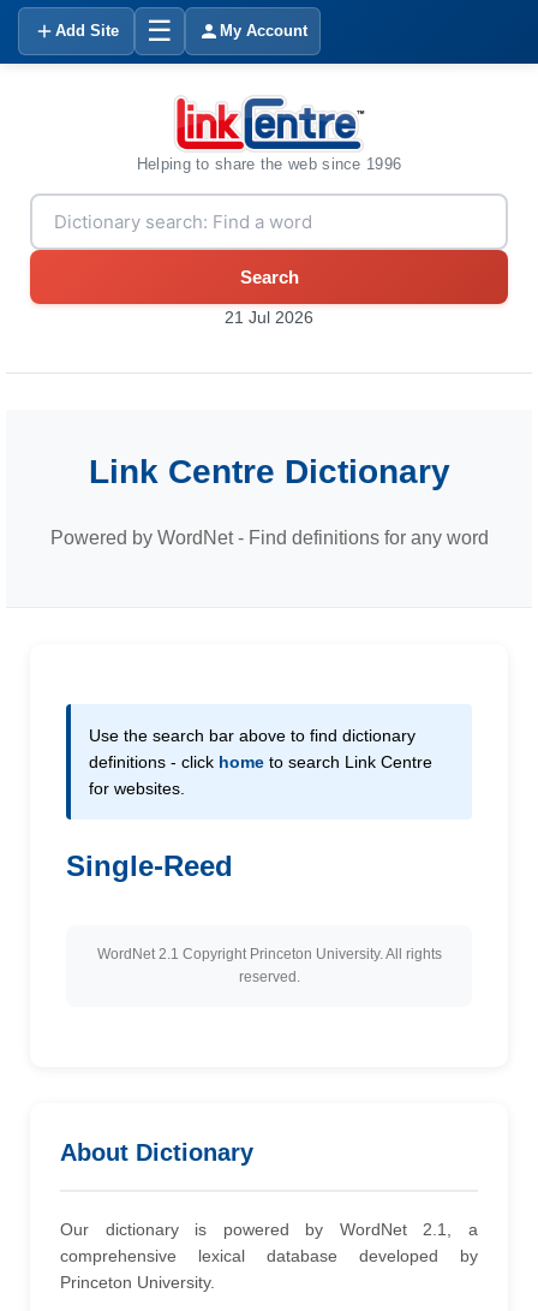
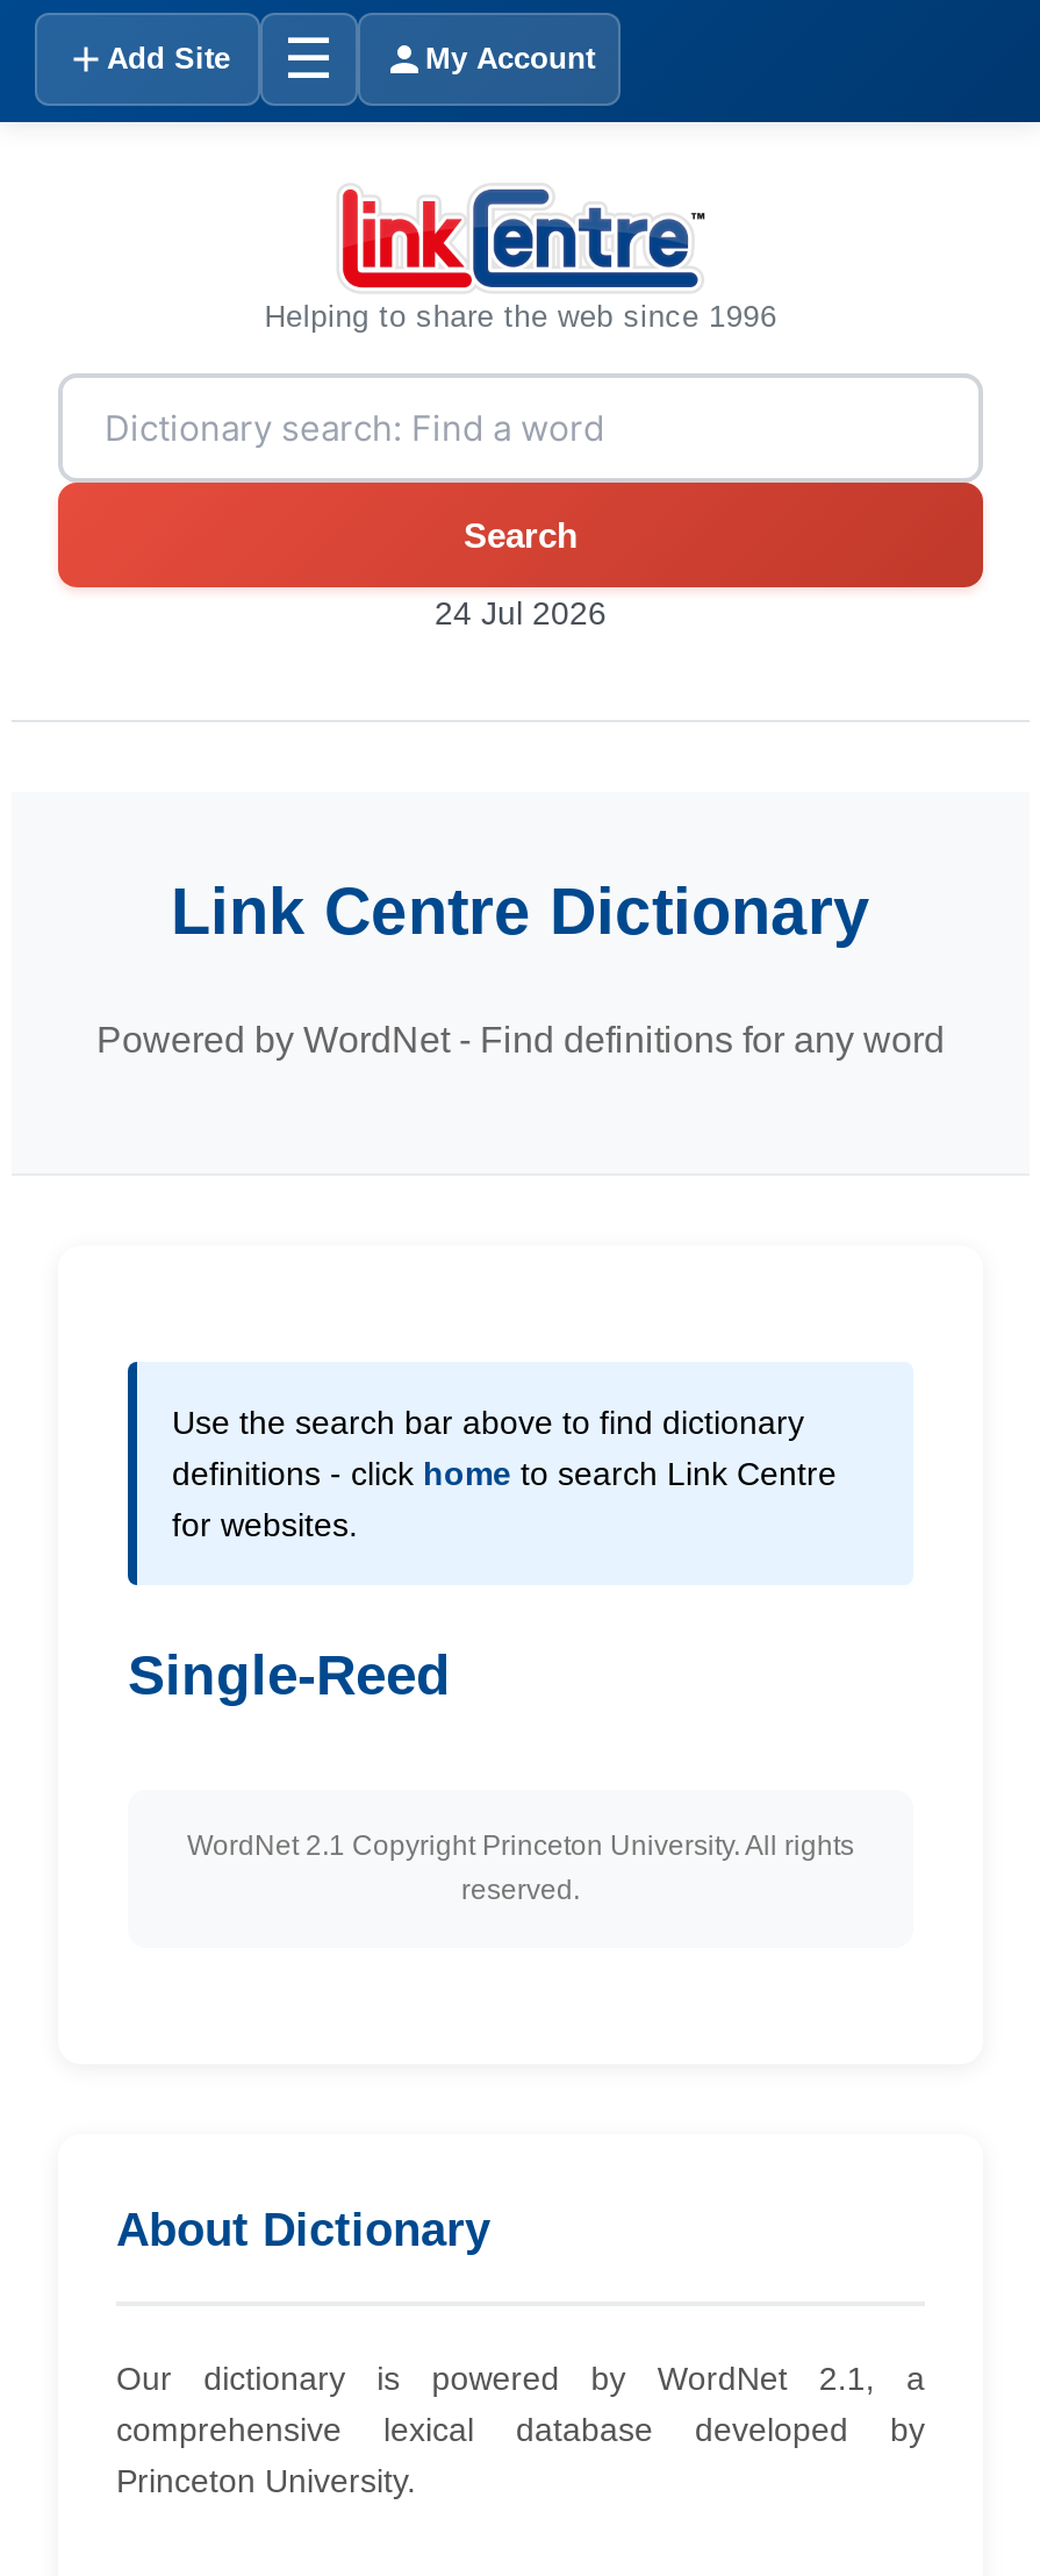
[225,308,313,327] 21 Jul 2026 -> [435,594,607,631] 24 Jul 2026

